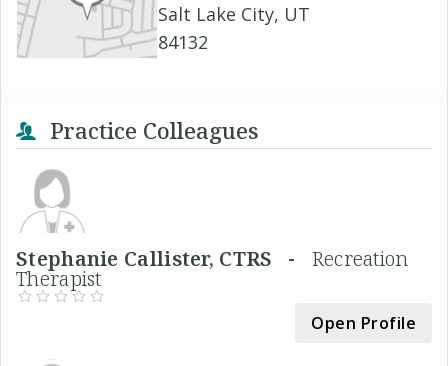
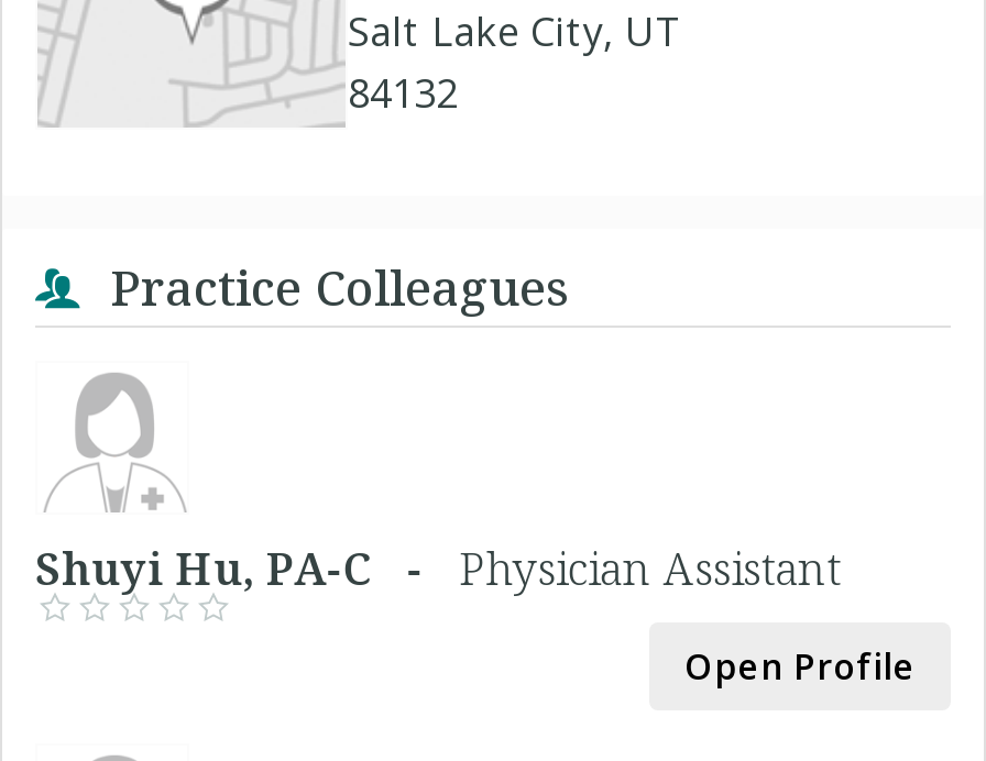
[16,244,409,291] Stephanie Callister, CTRS - Recreation | Therapist -> [35,538,841,597] Shuyi Hu, PA-C - Physician Assistant

